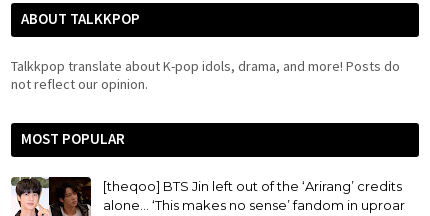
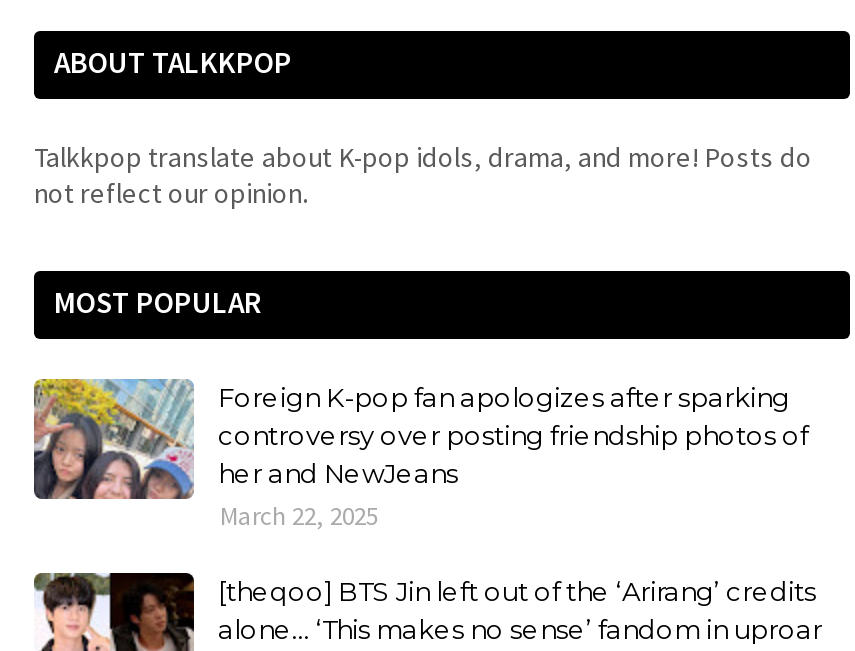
none -> [32,377,808,533] [image] | Foreign K-pop fan apologizes after sparking | controversy over posting friendship photos of | her and NewJeans | March 22, 2025

